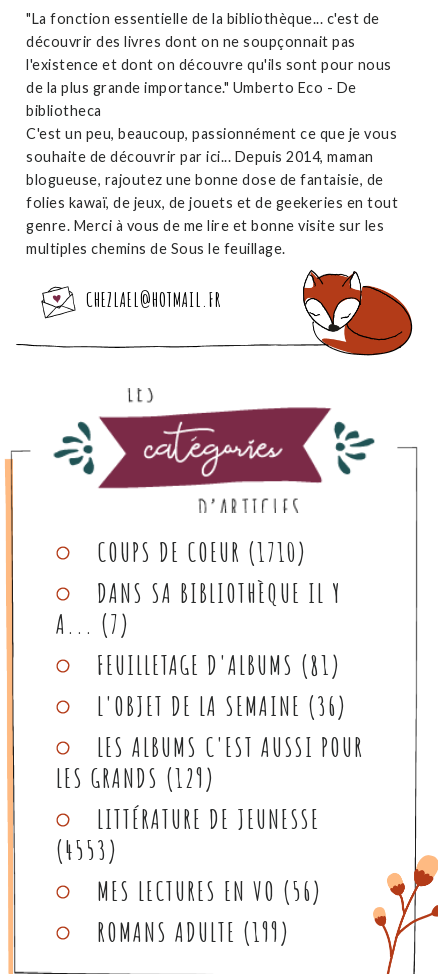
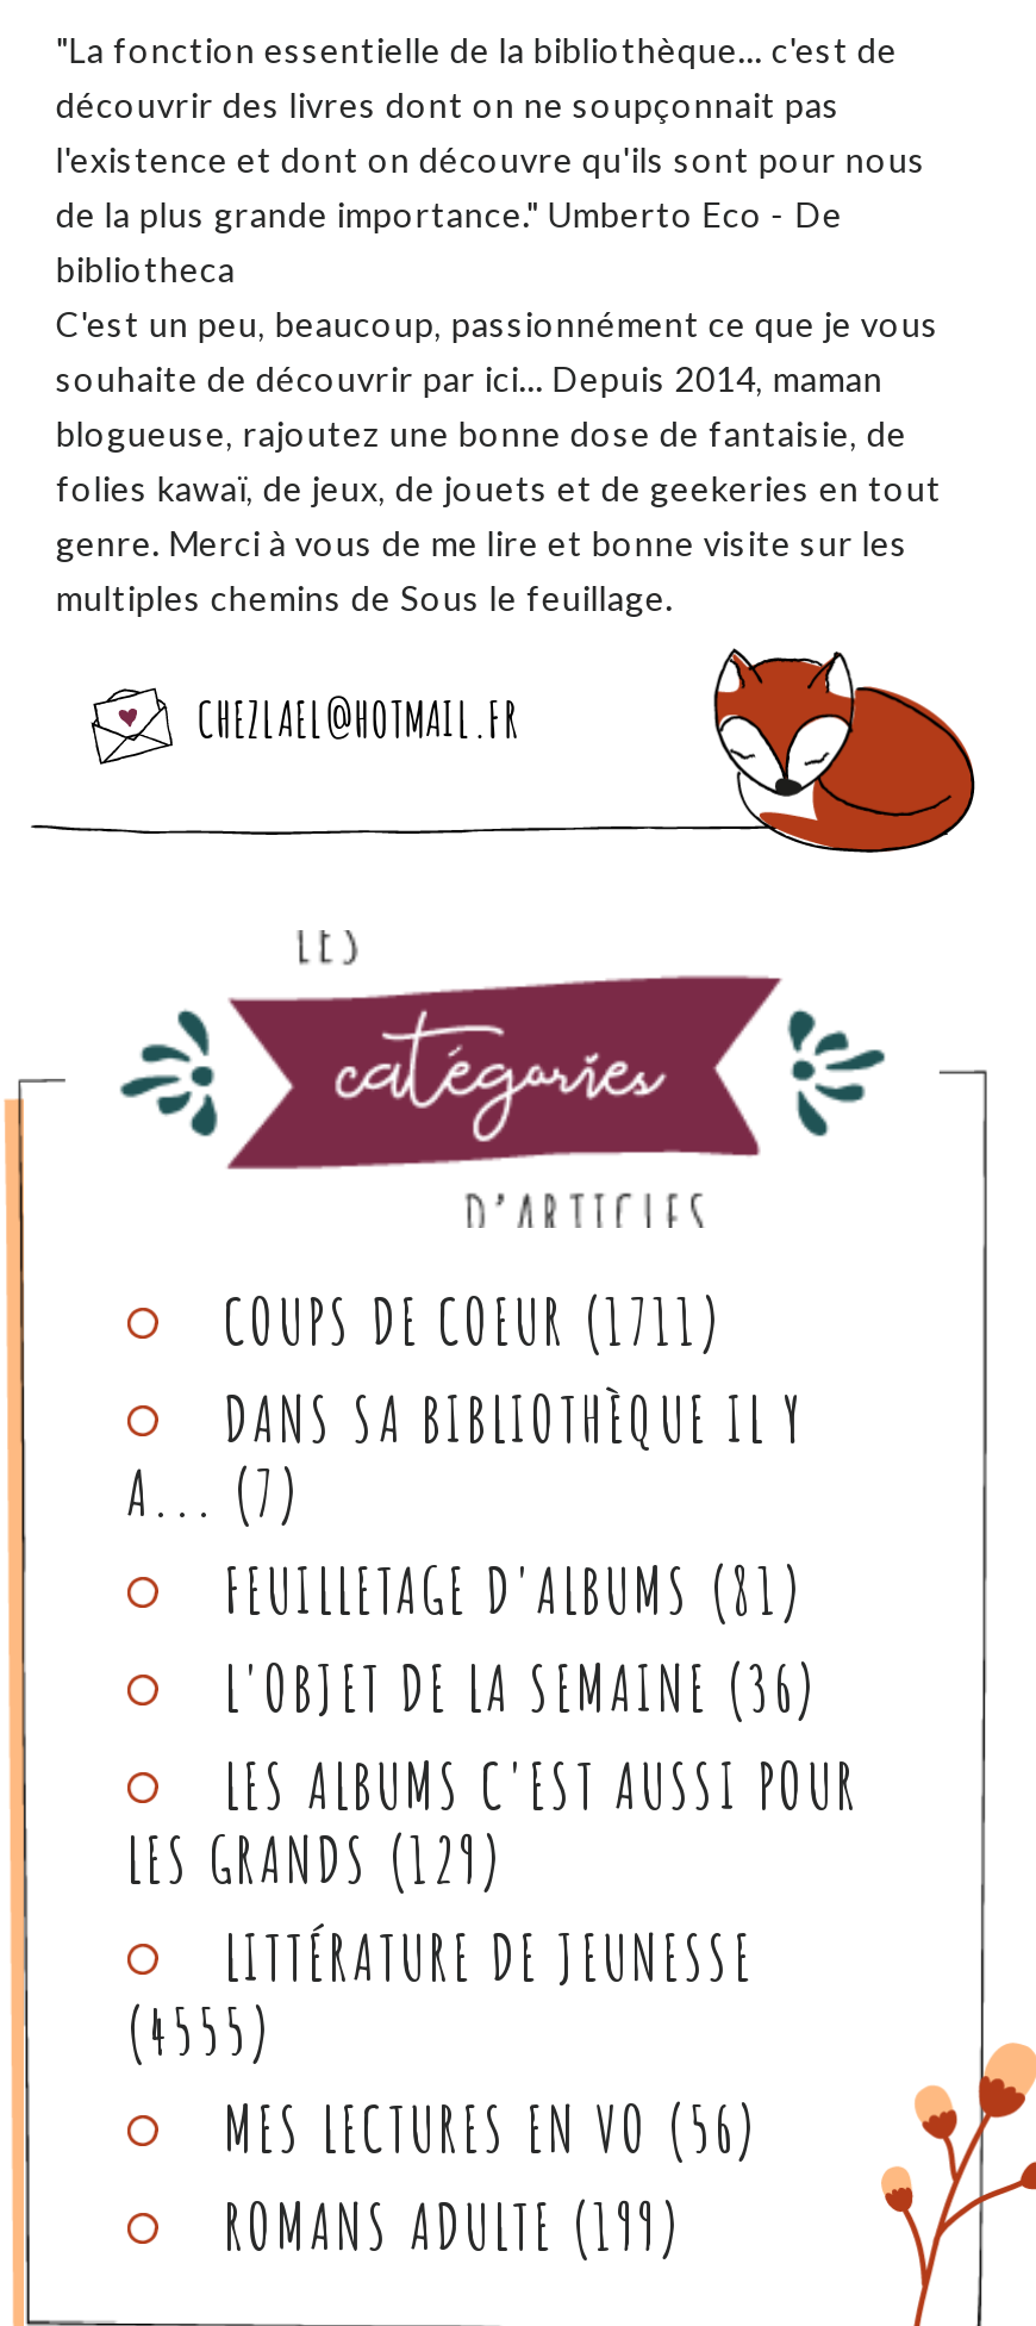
[97,536,307,568] COUPS DE COEUR (1710) -> [224,1283,724,1359] COUPS DE COEUR (1711)
[56,834,118,866] (4553) -> [126,1993,274,2069] (4555)

